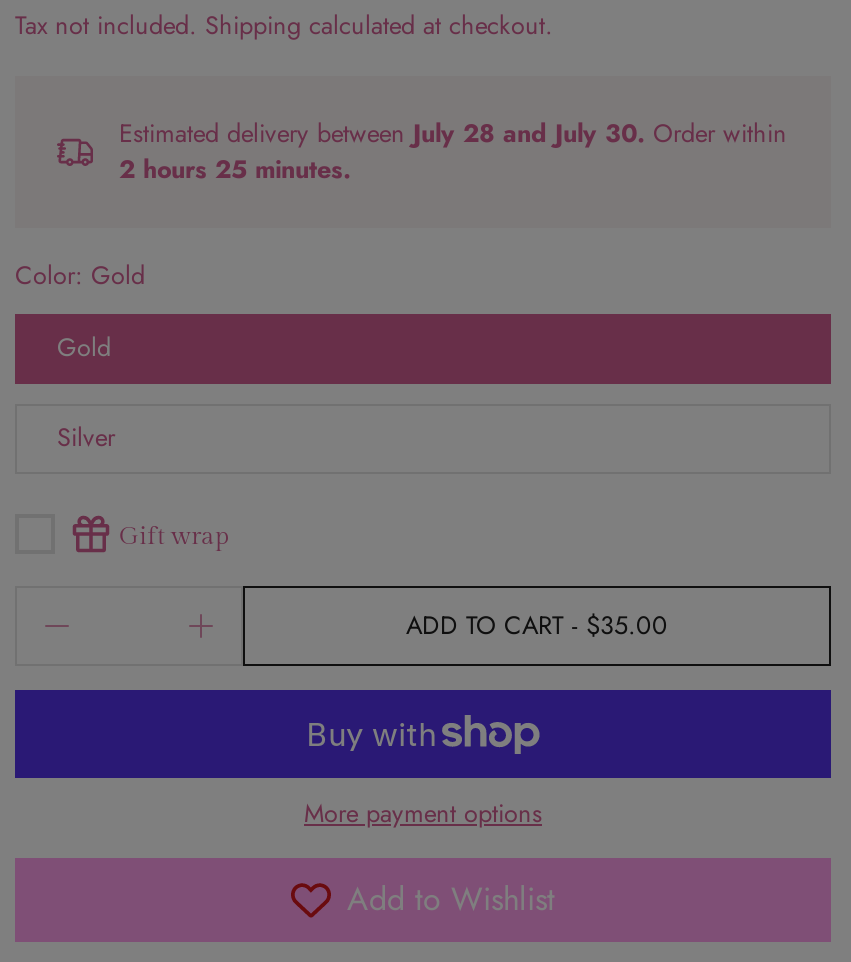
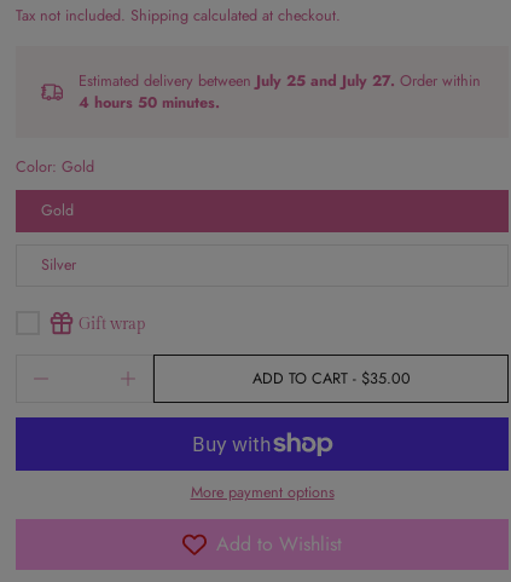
[119,116,787,152] Estimated delivery between July 28 and July 30. Order within -> [79,70,481,92] Estimated delivery between July 25 and July 27. Order within
[119,152,351,188] 2 hours 25 minutes. -> [79,92,220,113] 4 hours 50 minutes.

